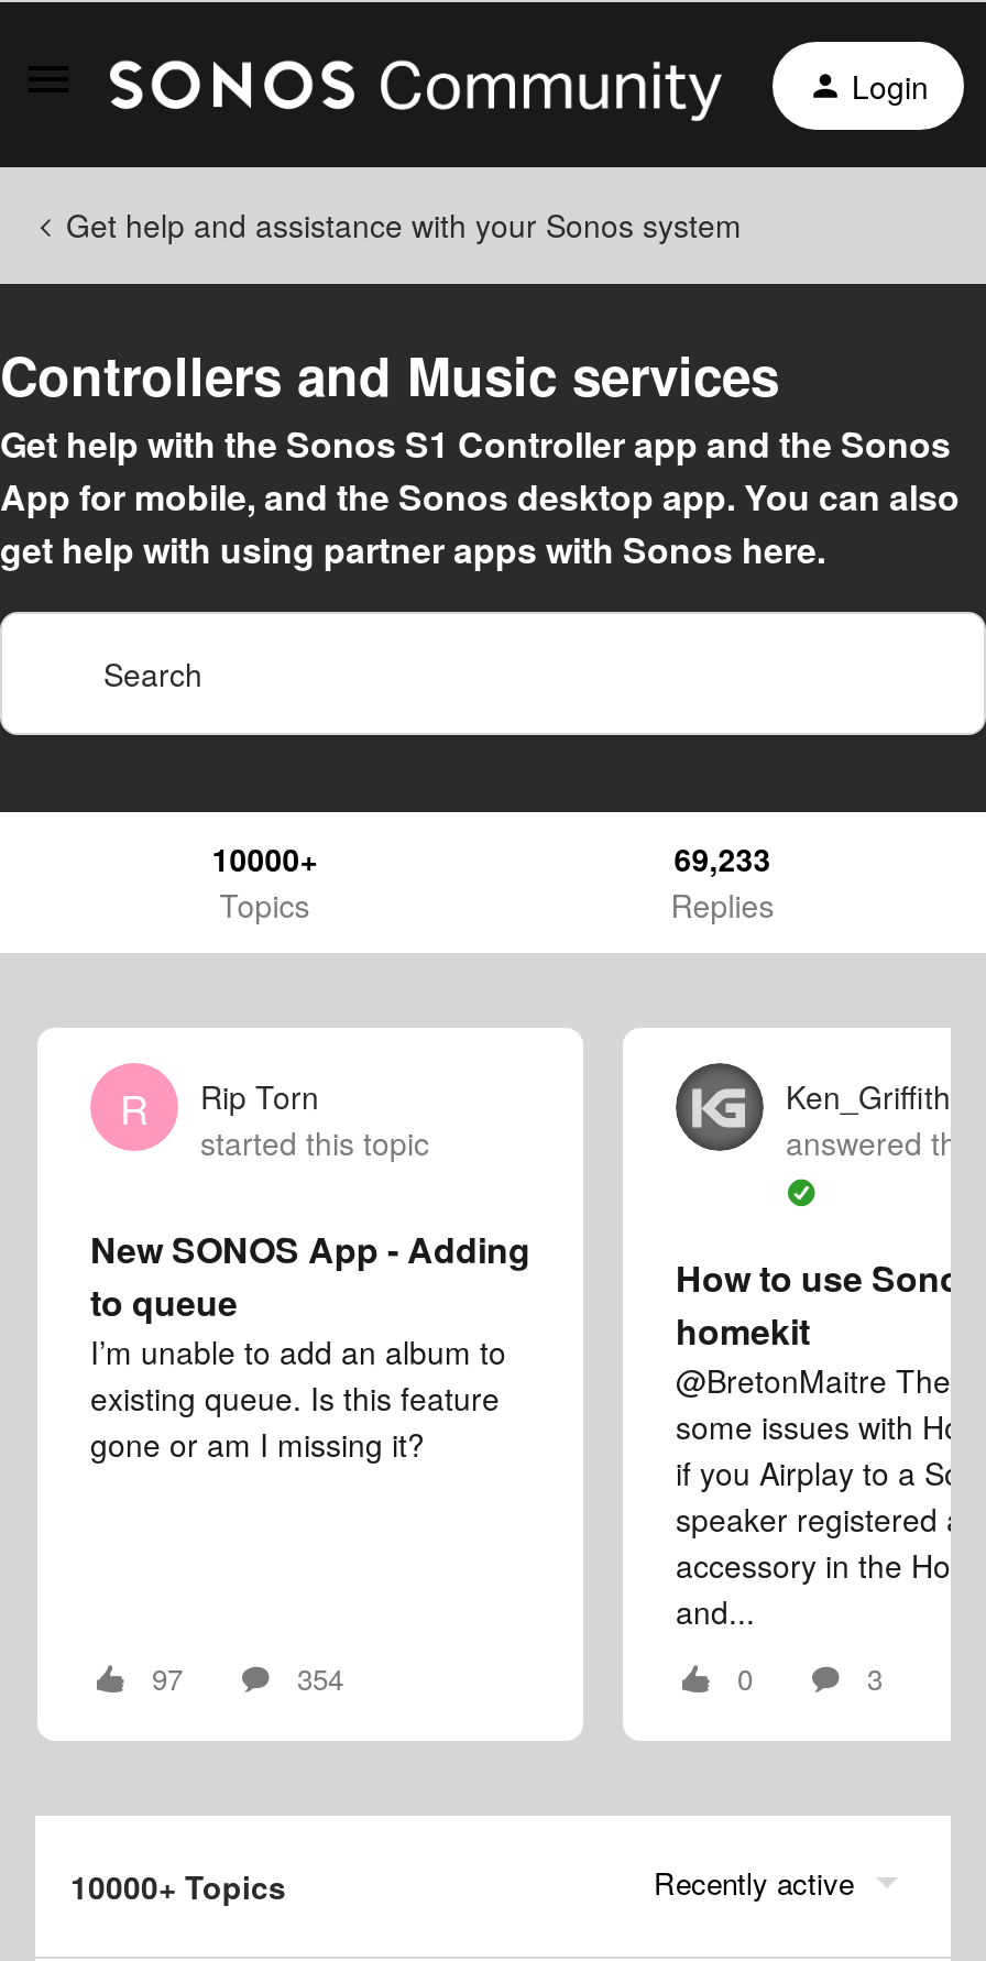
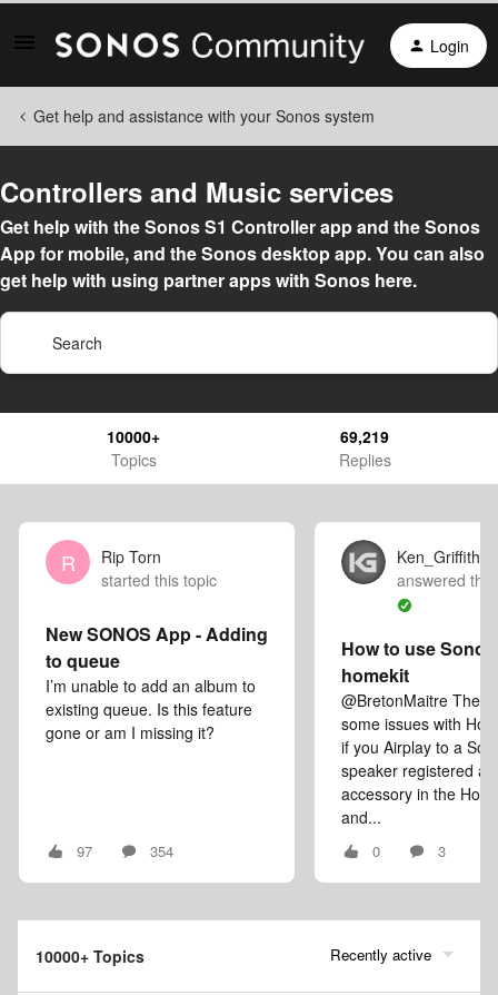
[674,836,771,880] 69,233 -> [340,425,389,447] 69,219

